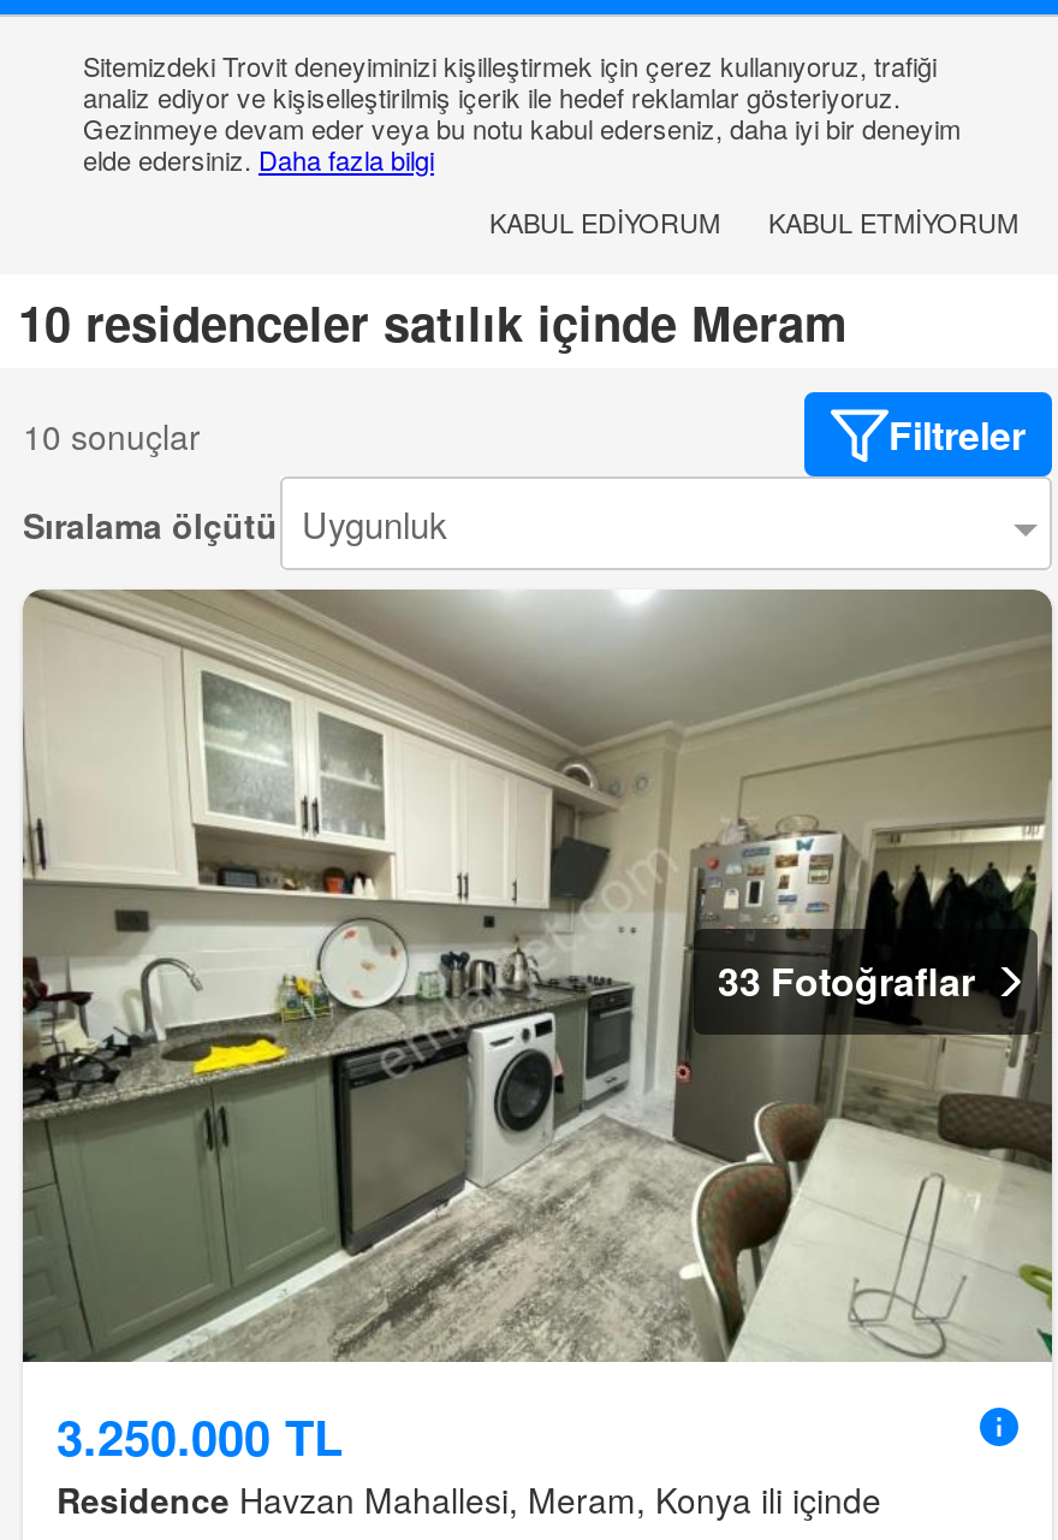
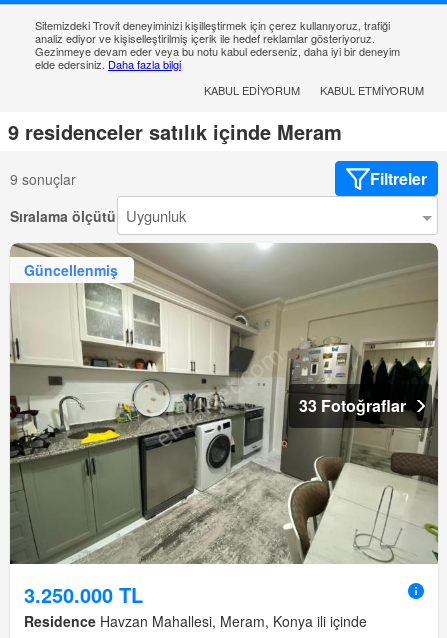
[18,287,848,357] 10 residenceler satılık içinde Meram -> [8,117,342,146] 9 residenceler satılık içinde Meram
[23,411,201,459] 10 sonuçlar -> [10,169,76,189] 9 sonuçlar
none -> [24,260,118,280] Güncellenmiş

